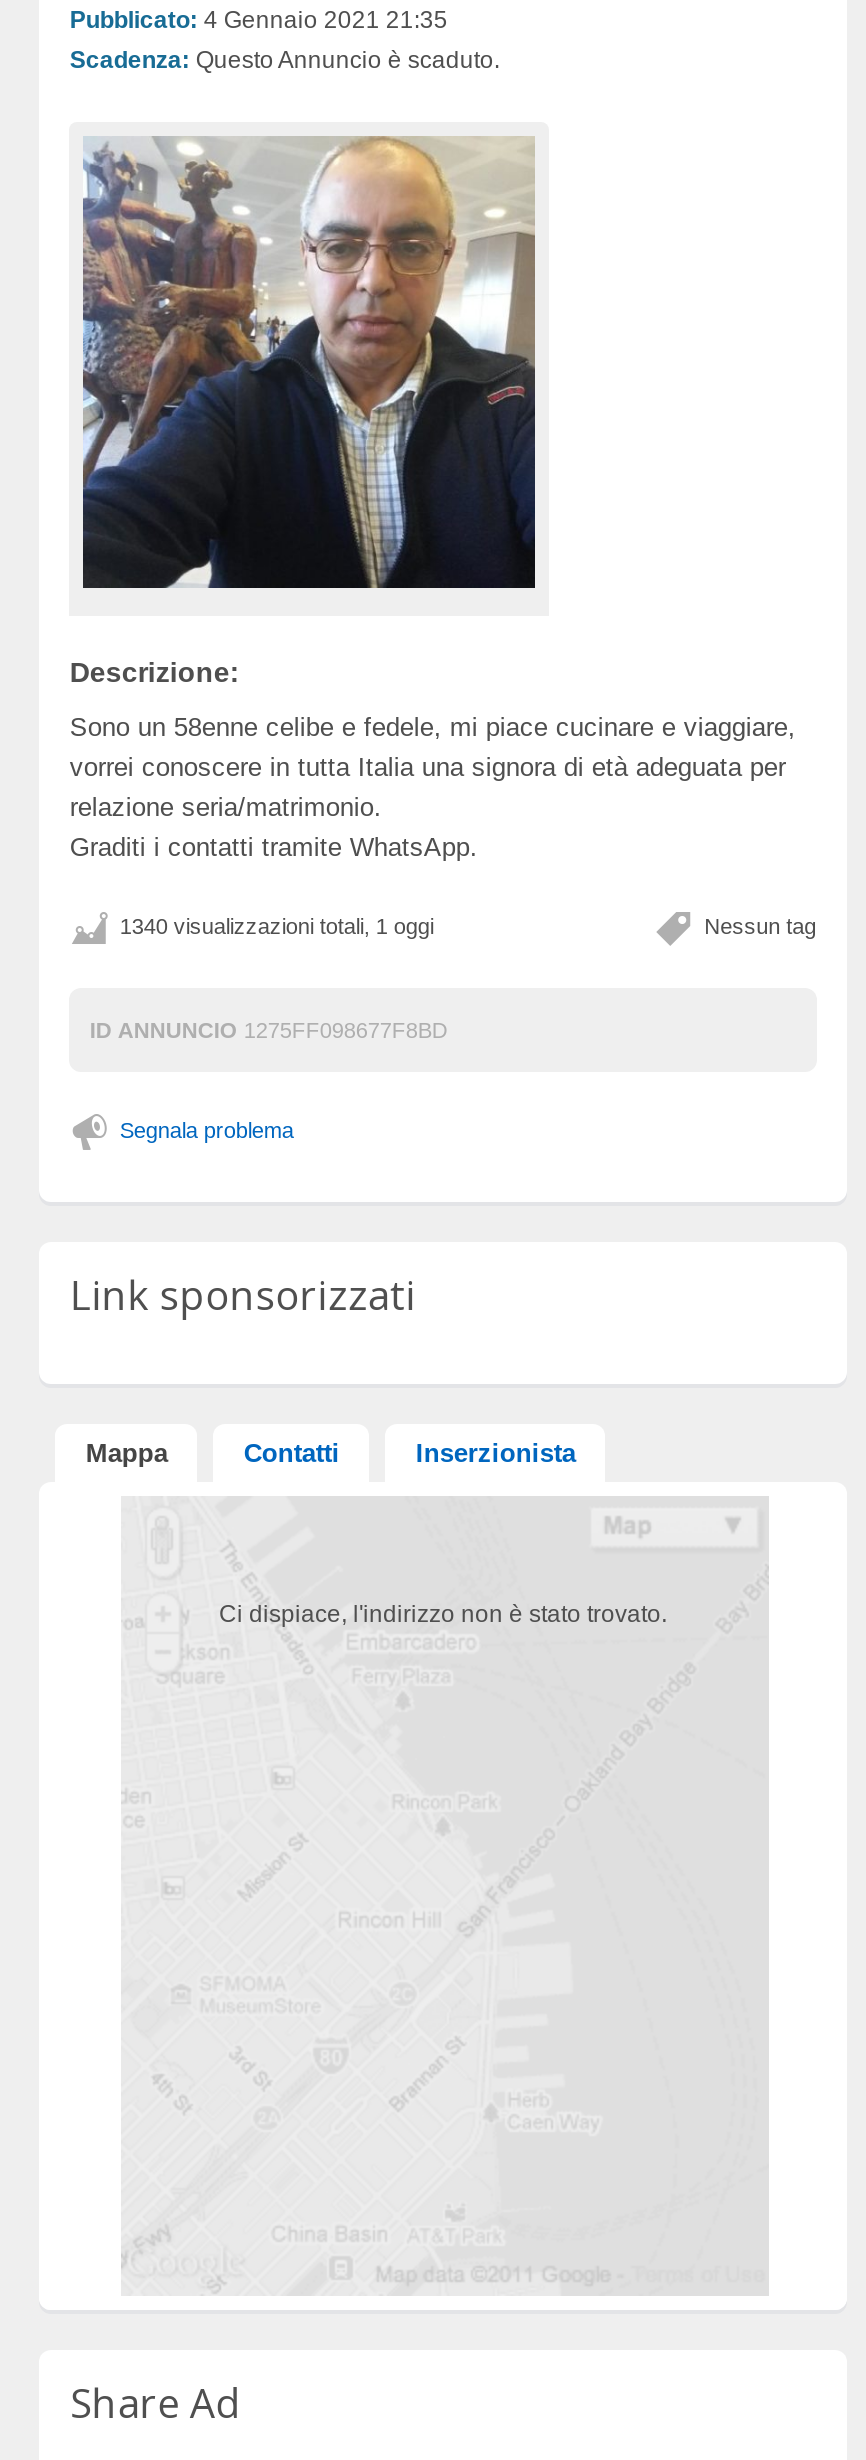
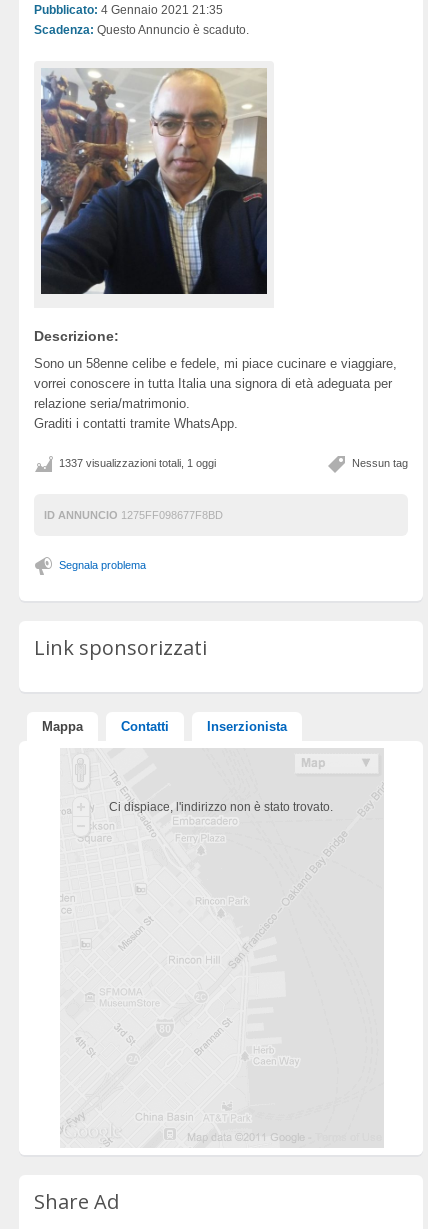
[120,914,434,938] 1340 visualizzazioni totali, 1 oggi -> [59,457,216,469] 1337 visualizzazioni totali, 1 oggi

